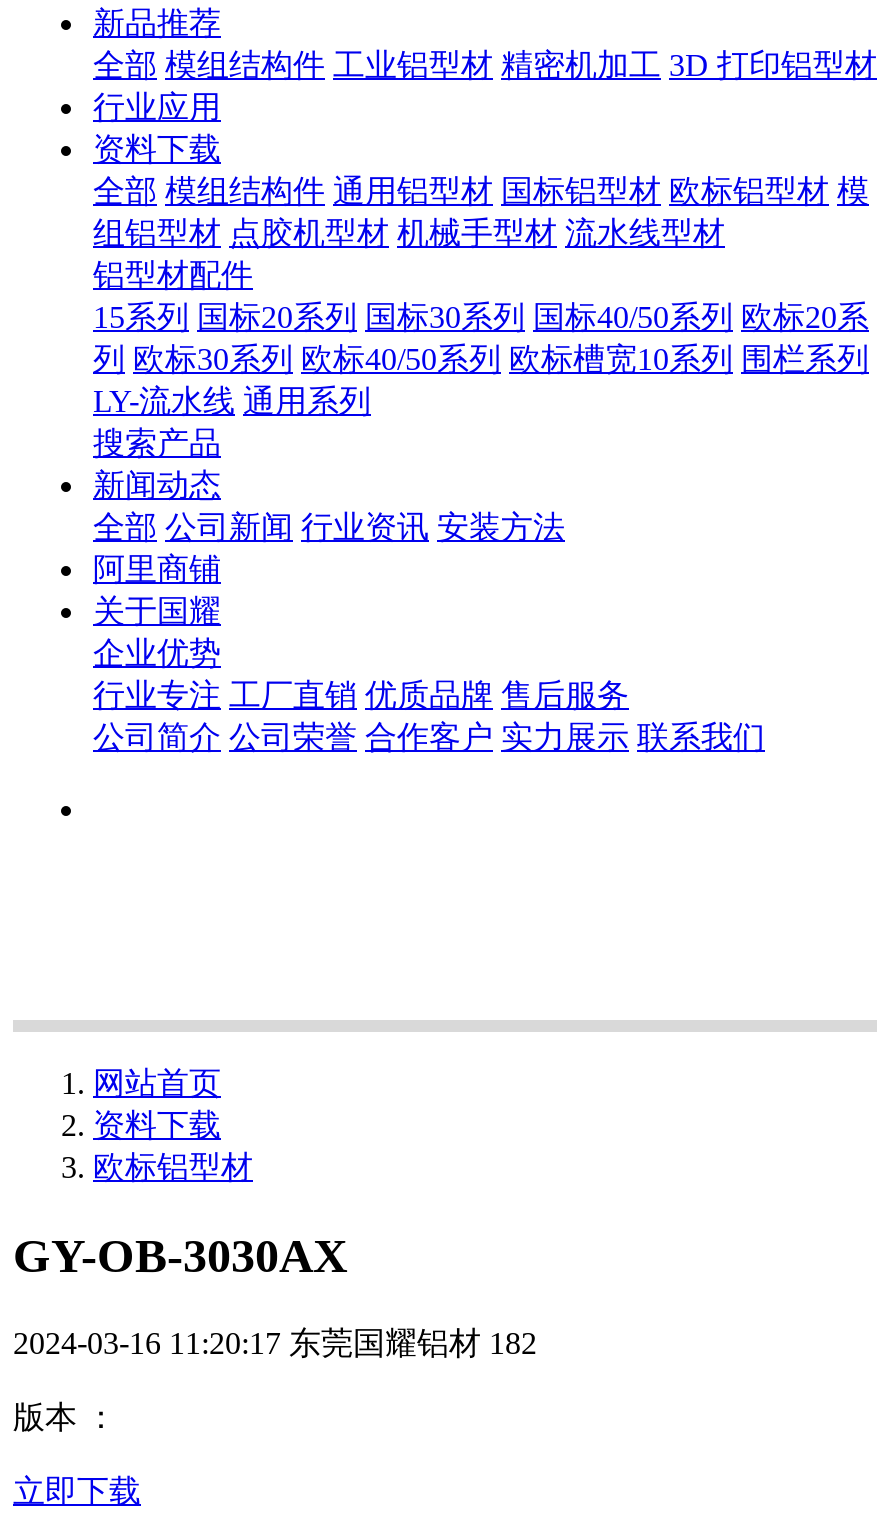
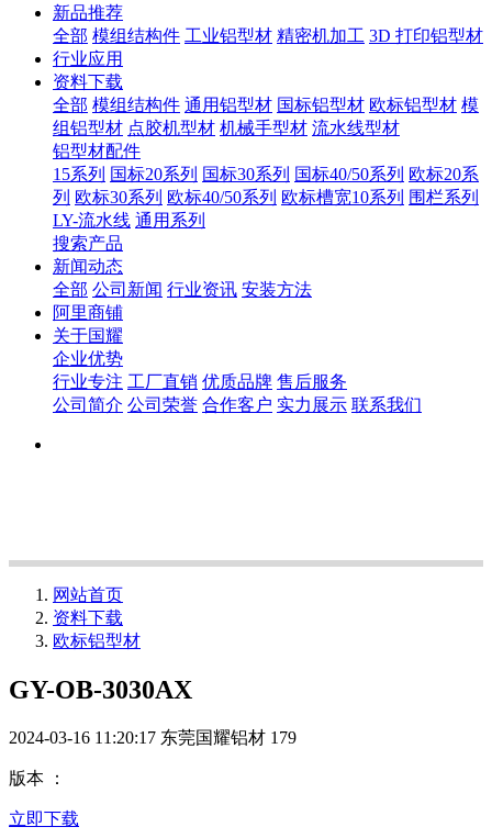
[13,1326,537,1360] 2024-03-16 11:20:17 东莞国耀铝材 182 -> [9,728,297,747] 2024-03-16 11:20:17 东莞国耀铝材 179

